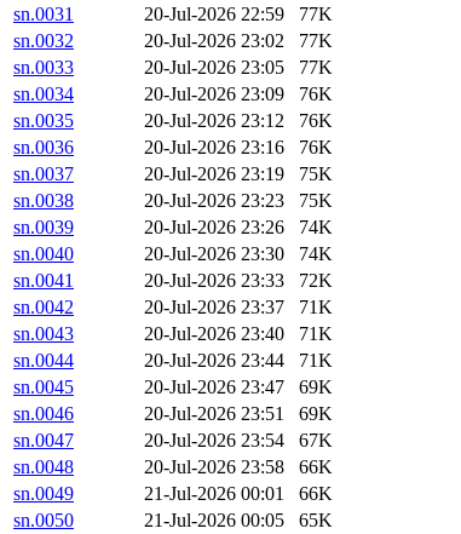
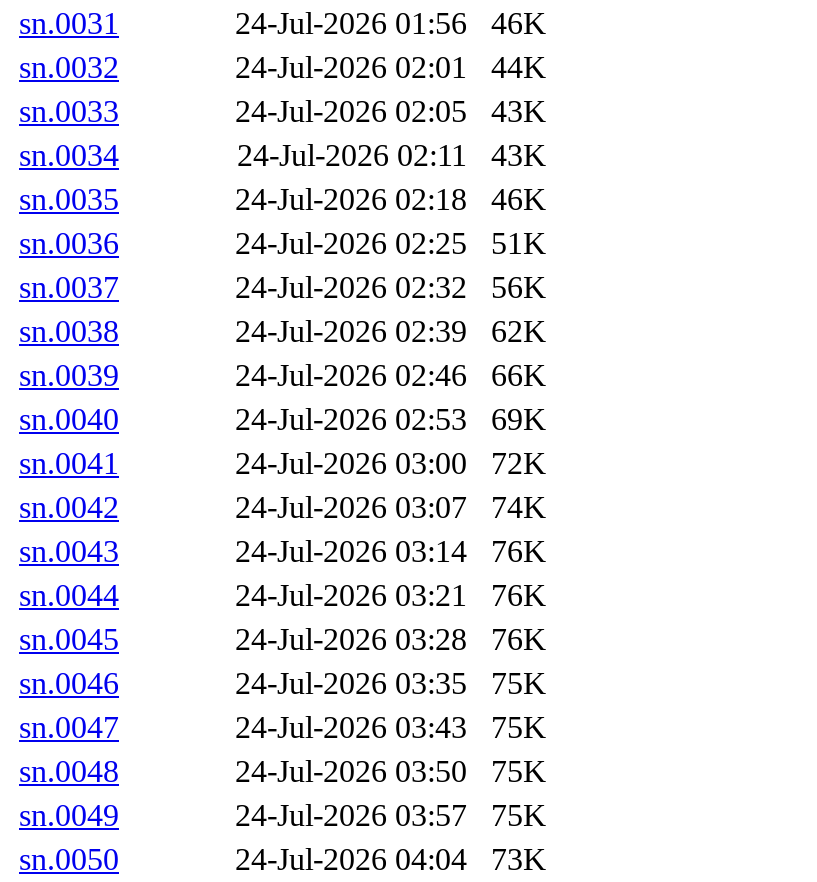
[144,4,333,25] 20-Jul-2026 22:59 | 77K -> [235,7,547,41] 24-Jul-2026 01:56 | 46K
[144,31,333,51] 20-Jul-2026 23:02 | 77K -> [235,51,547,85] 24-Jul-2026 02:01 | 44K
[144,57,333,78] 20-Jul-2026 23:05 | 77K -> [235,95,547,129] 24-Jul-2026 02:05 | 43K
[144,84,333,105] 20-Jul-2026 23:09 | 76K -> [237,139,547,173] 24-Jul-2026 02:11 | 43K
[144,111,333,131] 20-Jul-2026 23:12 | 76K -> [235,183,547,217] 24-Jul-2026 02:18 | 46K
[144,137,333,158] 20-Jul-2026 23:16 | 76K -> [235,227,547,261] 24-Jul-2026 02:25 | 51K
[144,164,333,185] 20-Jul-2026 23:19 | 75K -> [235,271,547,305] 24-Jul-2026 02:32 | 56K
[144,191,333,211] 20-Jul-2026 23:23 | 75K -> [235,315,547,349] 24-Jul-2026 02:39 | 62K
[144,217,333,238] 20-Jul-2026 23:26 | 74K -> [235,359,547,393] 24-Jul-2026 02:46 | 66K
[144,244,333,264] 20-Jul-2026 23:30 | 74K -> [235,403,547,437] 24-Jul-2026 02:53 | 69K
[144,271,333,291] 20-Jul-2026 23:33 72K -> [235,447,547,481] 24-Jul-2026 03:00 72K
[144,297,333,318] 20-Jul-2026 23:37 | 71K -> [235,491,547,525] 24-Jul-2026 03:07 | 74K
[144,324,333,344] 20-Jul-2026 23:40 | 71K -> [235,535,547,569] 24-Jul-2026 03:14 | 76K
[144,350,333,371] 20-Jul-2026 23:44 | 71K -> [235,579,547,613] 24-Jul-2026 03:21 | 76K
[144,377,333,398] 20-Jul-2026 23:47 | 69K -> [235,623,547,657] 24-Jul-2026 03:28 | 76K
[144,404,333,424] 20-Jul-2026 23:51 | 69K -> [235,667,547,701] 24-Jul-2026 03:35 | 75K
[144,430,333,451] 20-Jul-2026 23:54 | 67K -> [235,711,547,745] 24-Jul-2026 03:43 | 75K
[144,457,333,478] 20-Jul-2026 23:58 | 66K -> [235,755,547,789] 24-Jul-2026 03:50 | 75K
[144,484,333,504] 21-Jul-2026 00:01 | 66K -> [235,799,547,833] 24-Jul-2026 03:57 | 75K
[144,510,333,531] 21-Jul-2026 00:05 | 65K -> [235,843,547,877] 24-Jul-2026 04:04 | 73K

